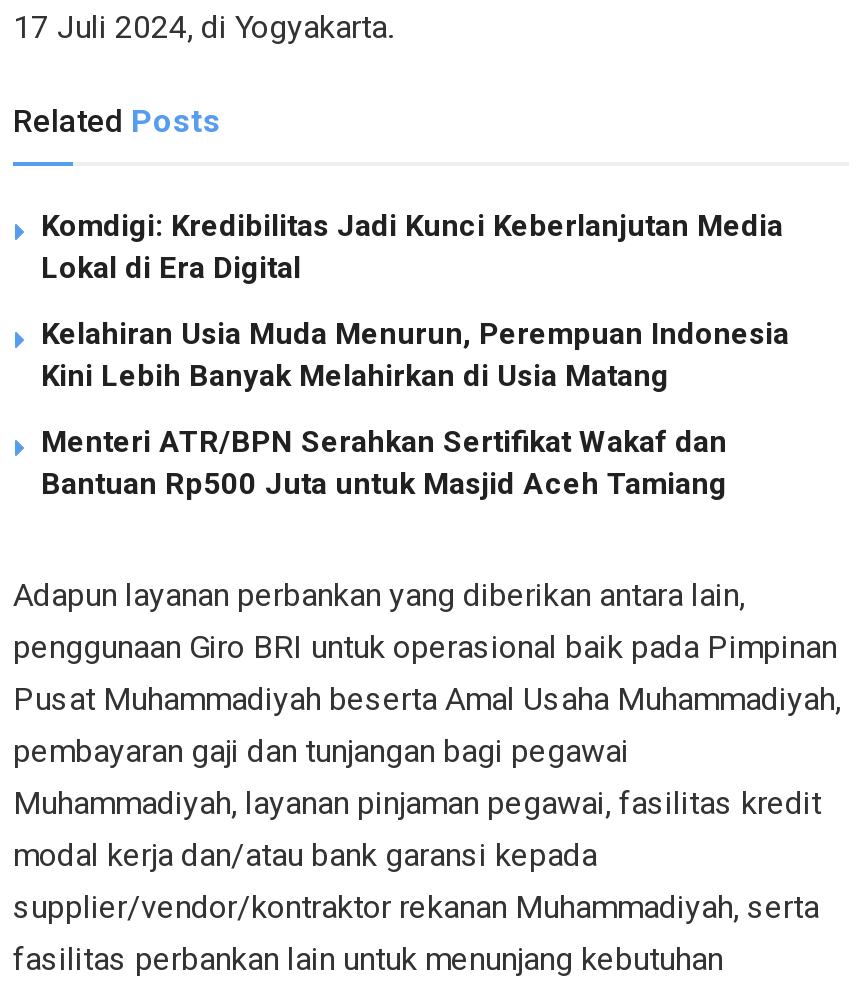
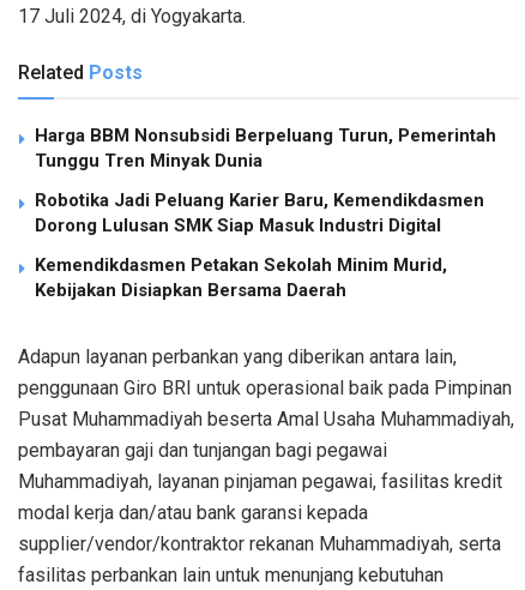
[41,207,783,285] Komdigi: Kredibilitas Jadi Kunci Keberlanjutan Media | Lokal di Era Digital -> [35,124,496,171] Harga BBM Nonsubsidi Berpeluang Turun, Pemerintah | Tunggu Tren Minyak Dunia
[41,315,789,393] Kelahiran Usia Muda Menurun, Perempuan Indonesia | Kini Lebih Banyak Melahirkan di Usia Matang -> [35,189,484,236] Robotika Jadi Peluang Karier Baru, Kemendikdasmen | Dorong Lulusan SMK Siap Masuk Industri Digital
[41,423,727,501] Menteri ATR/BPN Serahkan Sertifikat Wakaf dan | Bantuan Rp500 Juta untuk Masjid Aceh Tamiang -> [35,254,447,300] Kemendikdasmen Petakan Sekolah Minim Murid, | Kebijakan Disiapkan Bersama Daerah

